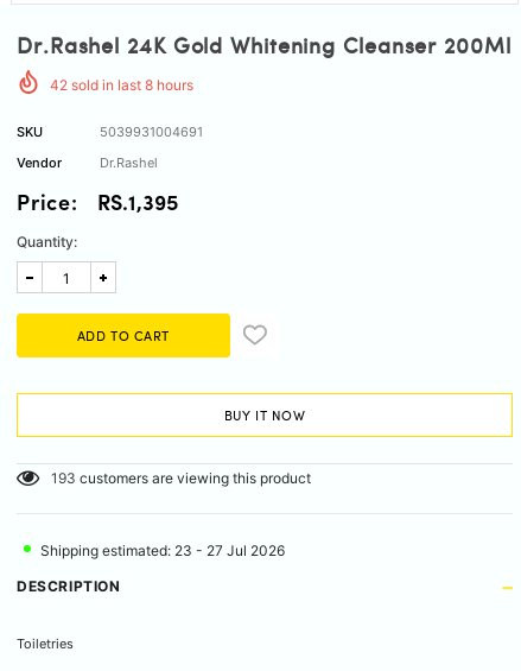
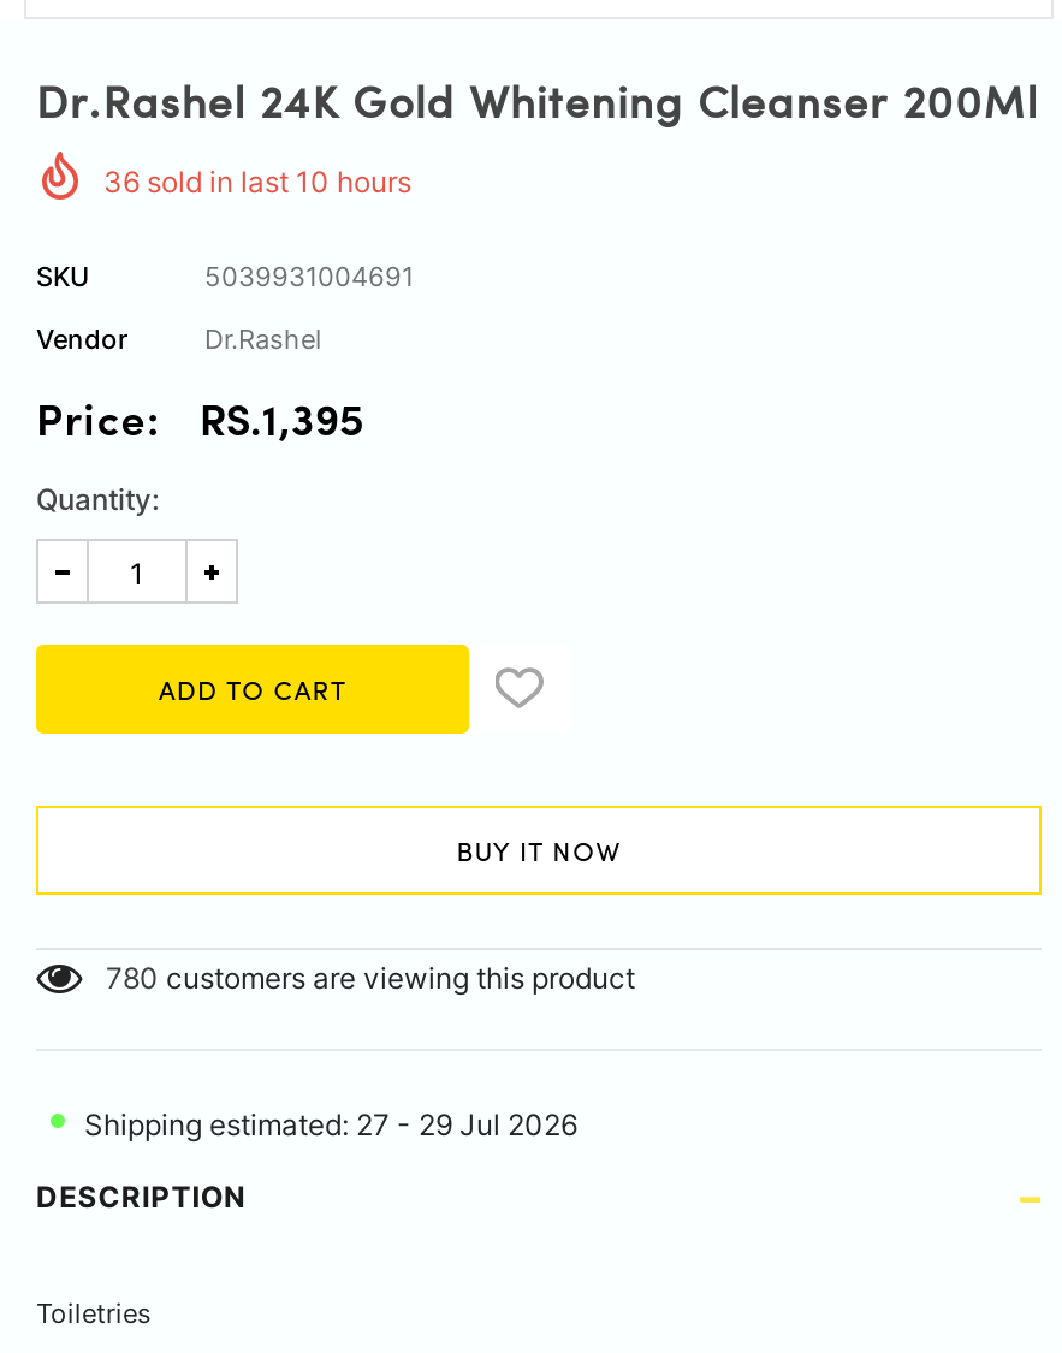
[50,76,193,94] 42 sold in last 8 hours -> [103,164,411,200] 36 sold in last 10 hours
[51,469,311,487] 193 customers are viewing this product -> [106,960,635,996] 780 customers are viewing this product
[40,542,285,559] Shipping estimated: 23 - 27 Jul 2026 -> [84,1106,577,1143] Shipping estimated: 27 - 29 Jul 2026

